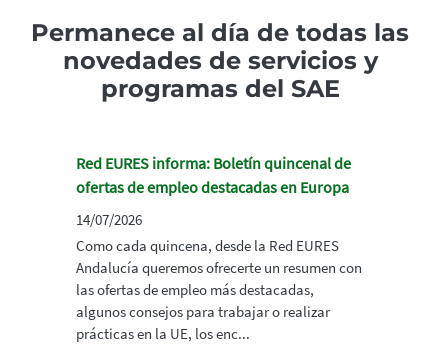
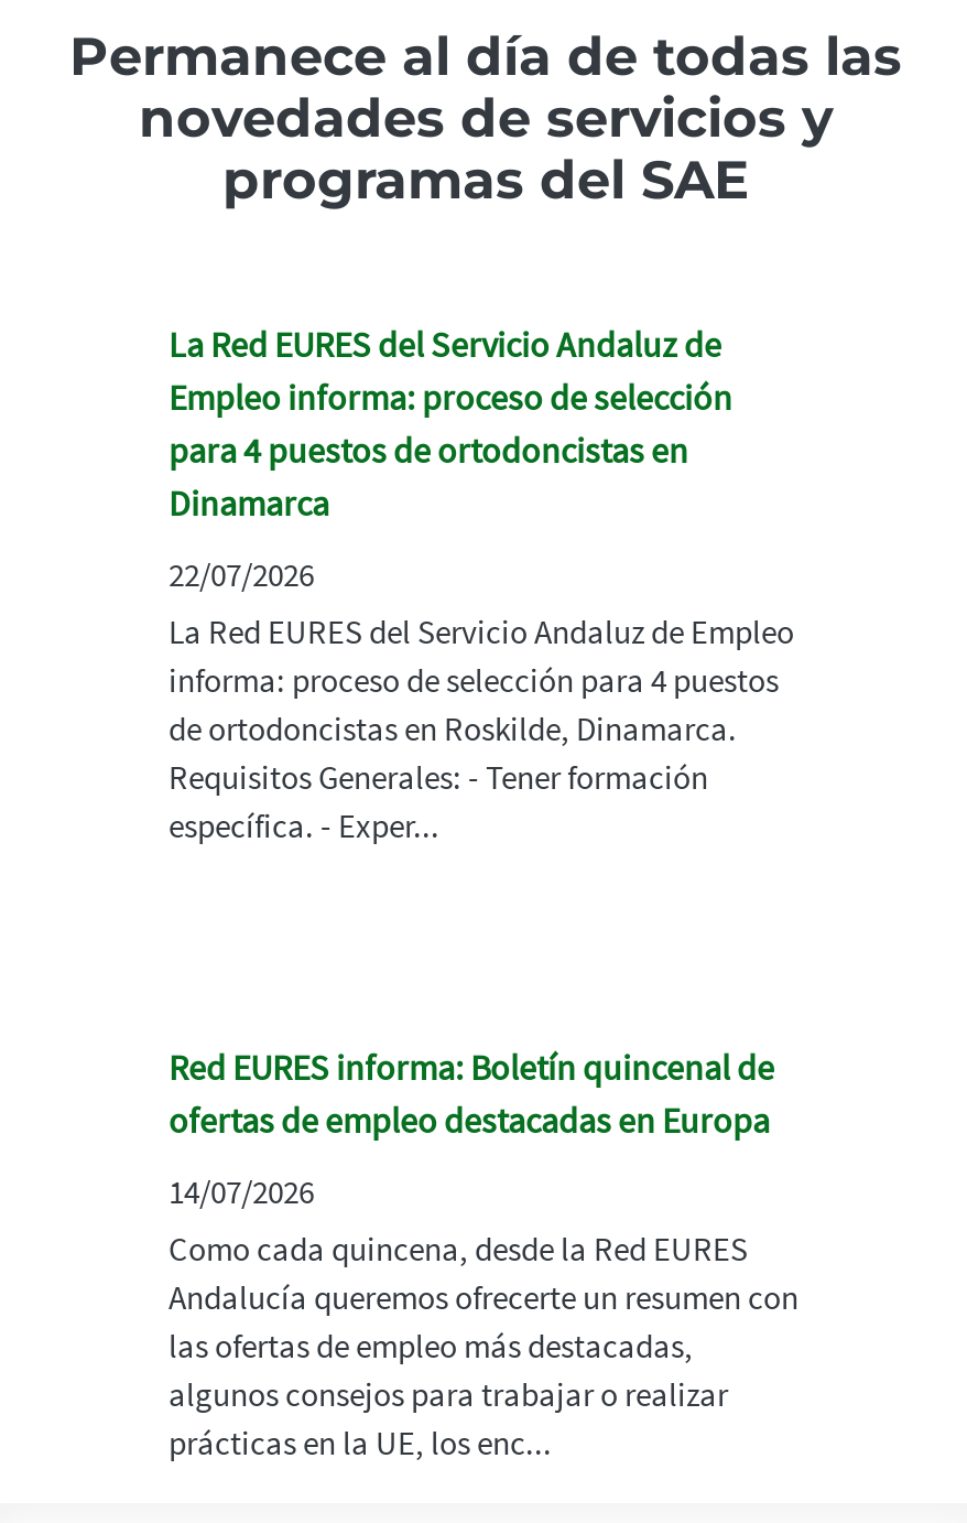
none -> [169,322,794,847] La Red EURES del Servicio Andaluz de | Empleo informa: proceso de selección | para 4 puestos de ortodoncistas en | Dinamarca | 22/07/2026 | La Red EURES del Servicio Andaluz de Empleo | informa: proceso de selección para 4 puestos | de ortodoncistas en Roskilde, Dinamarca. | Requisitos Generales: - Tener formación | específica. - Exper...

